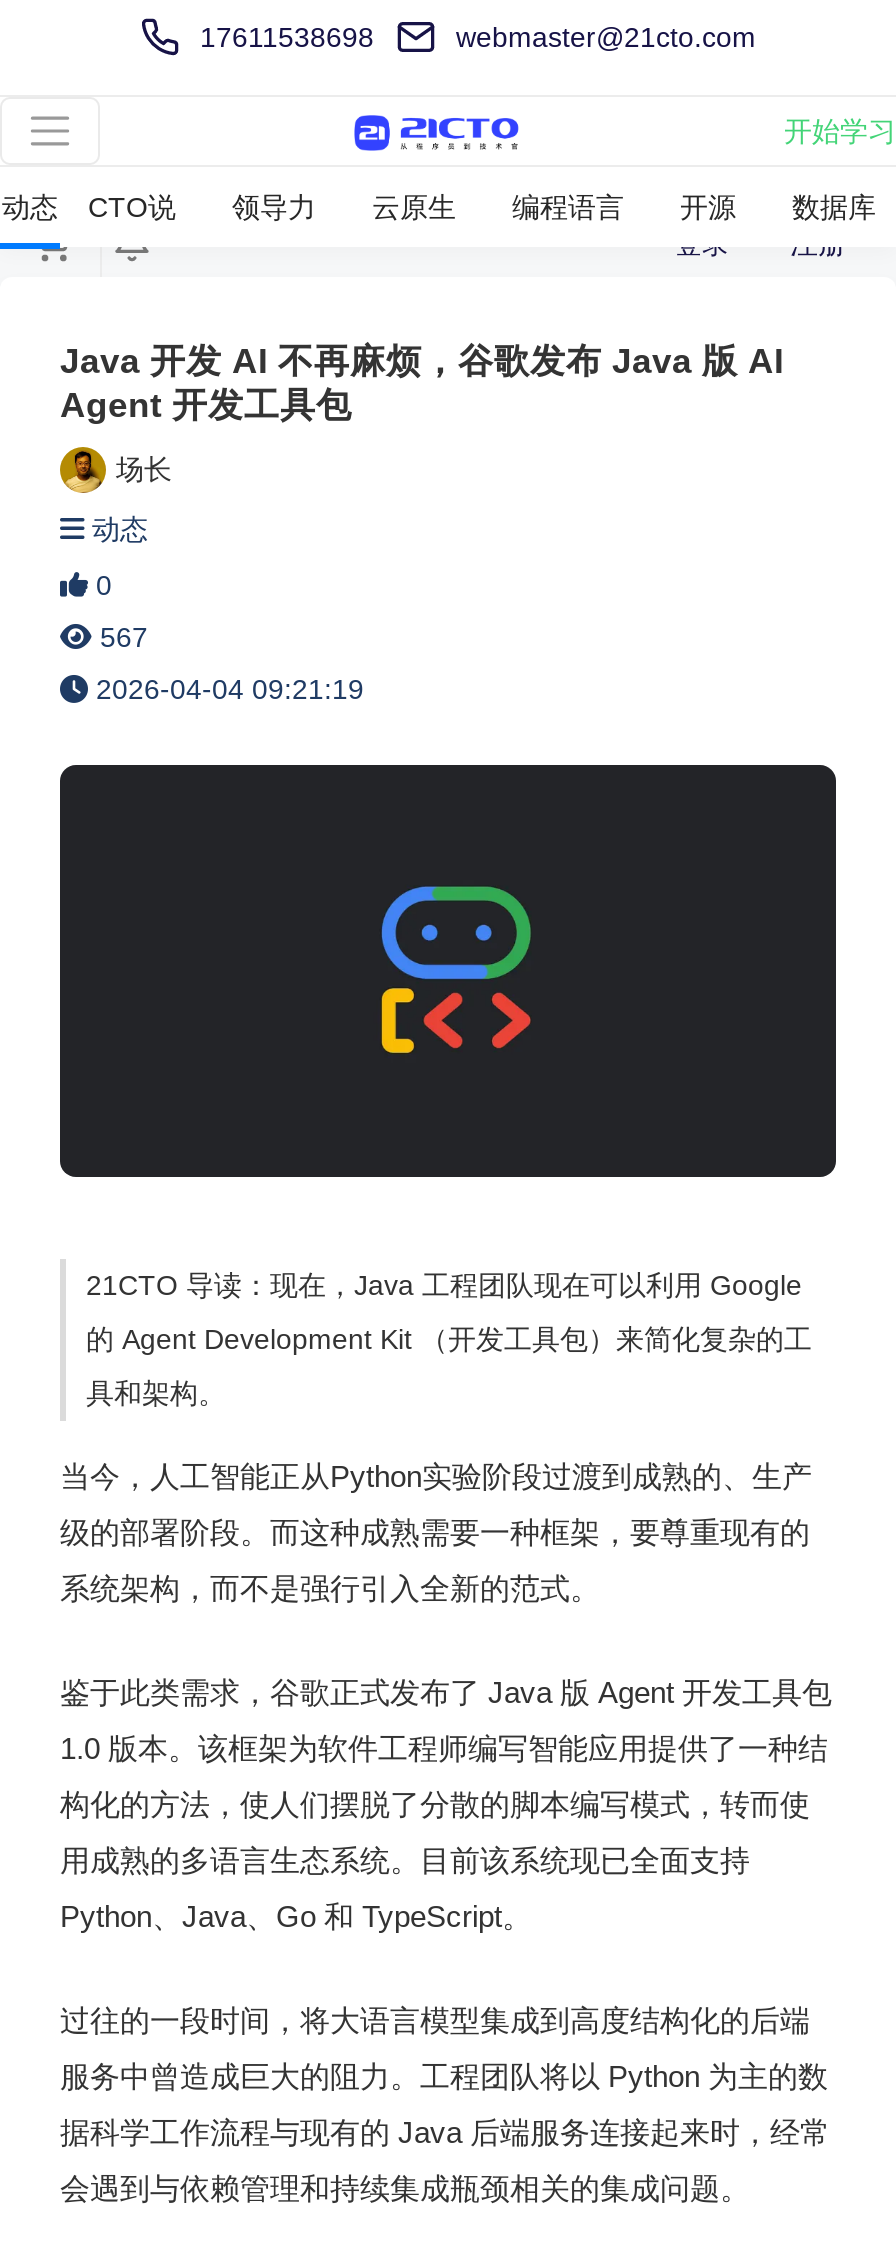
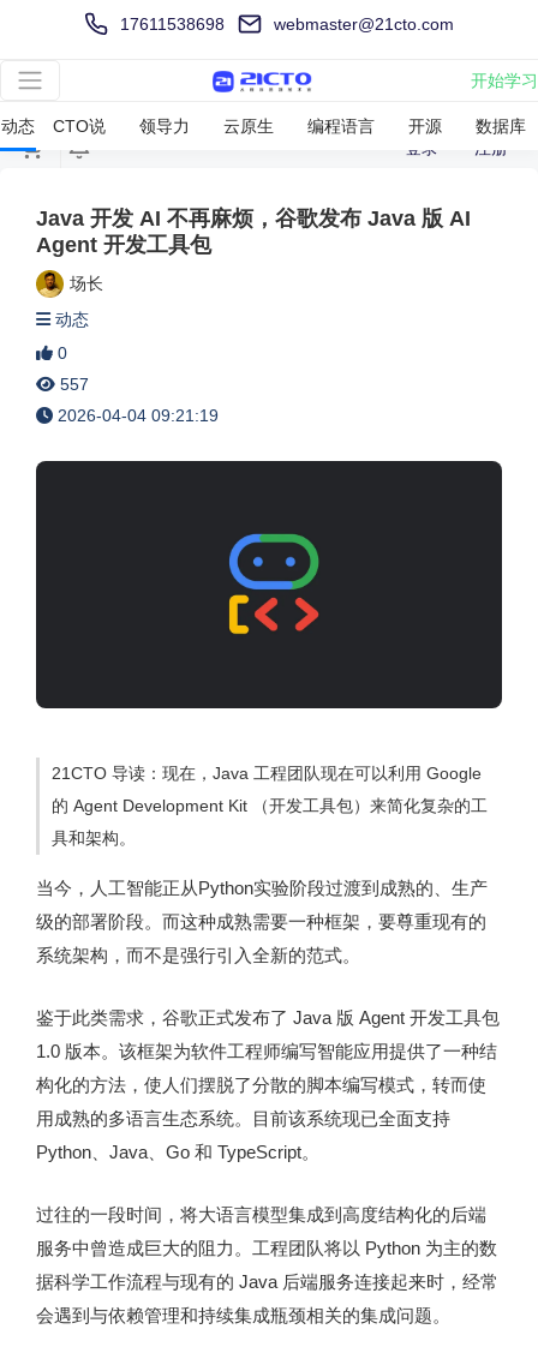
[92,621,148,653] 567 -> [55,375,89,394] 557

